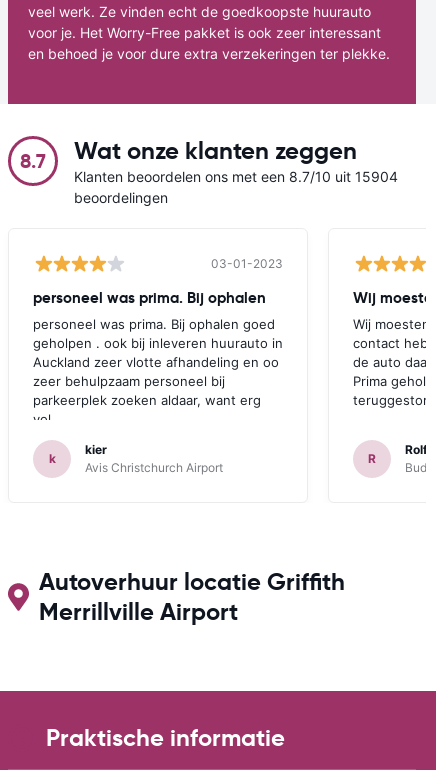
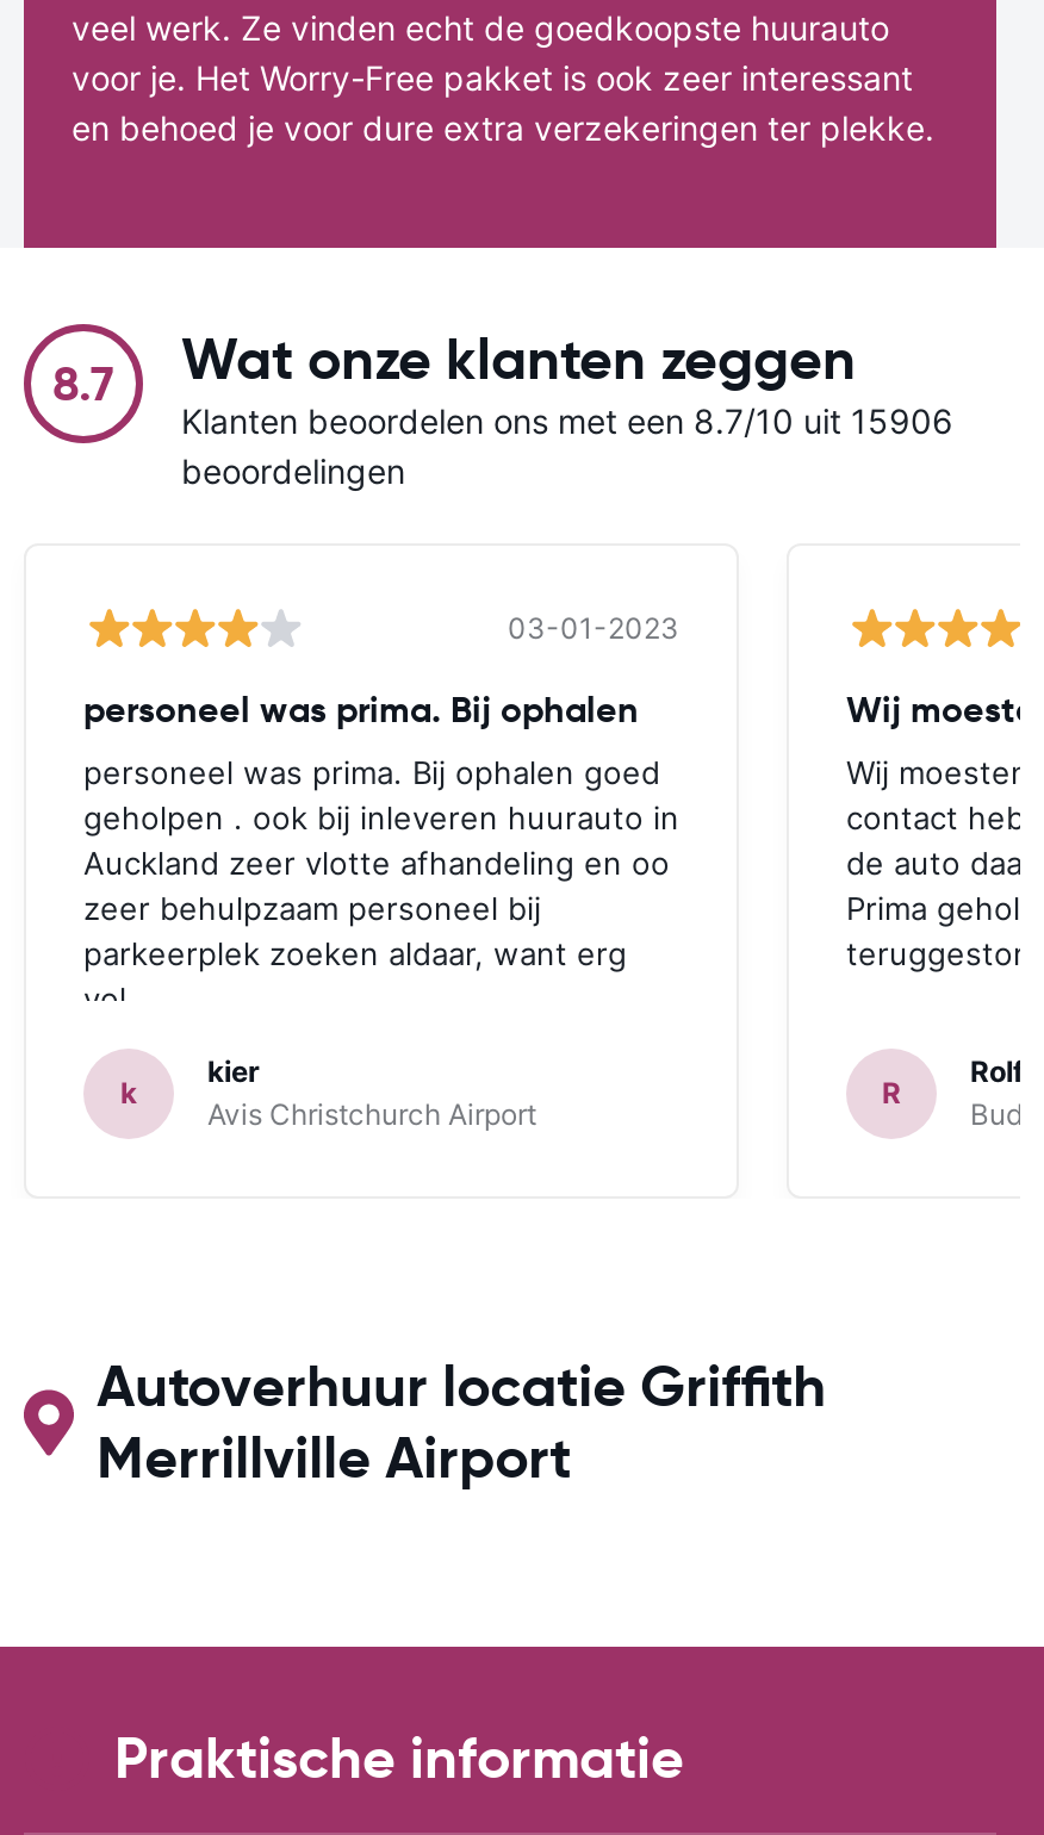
[74,168,398,185] Klanten beoordelen ons met een 8.7/10 uit 15904 -> [181,400,953,440] Klanten beoordelen ons met een 8.7/10 uit 15906

